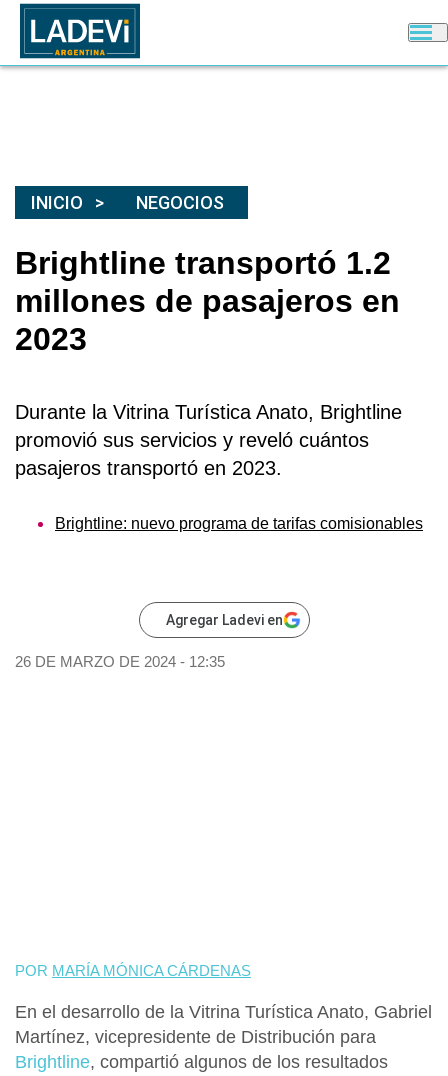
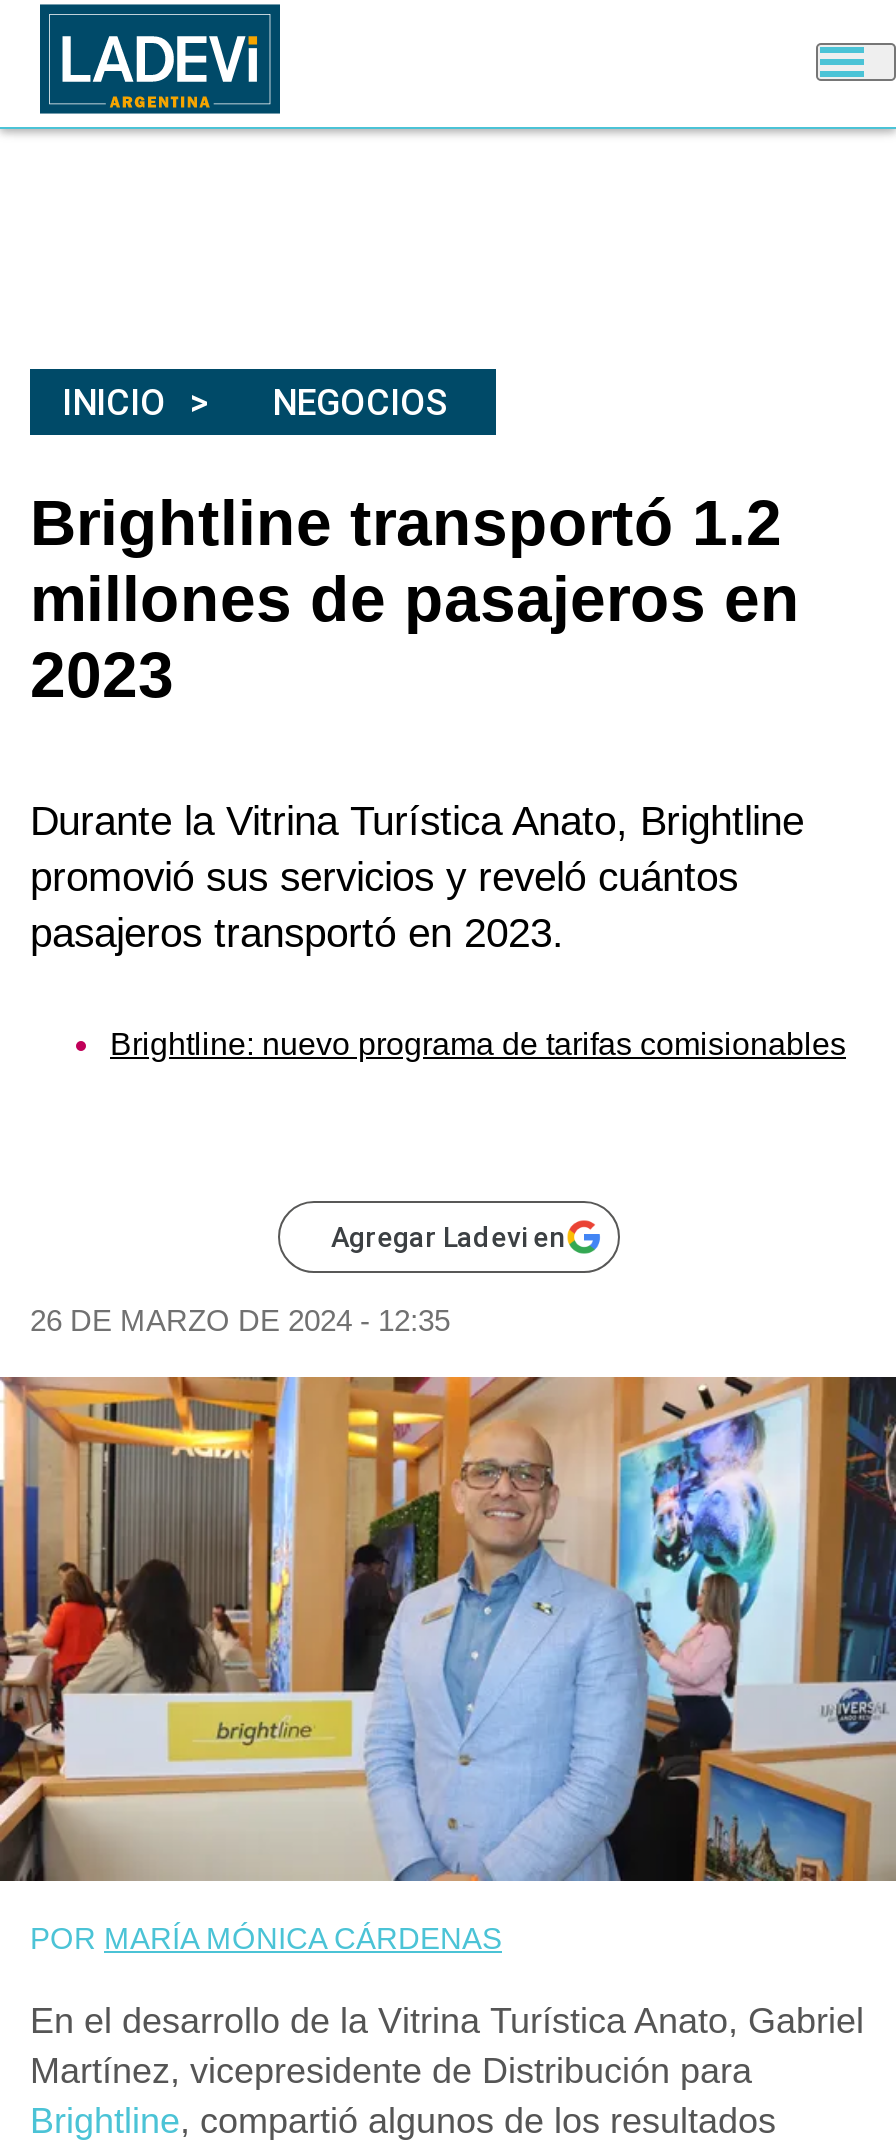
none -> [6,1375,890,1883] [image]

